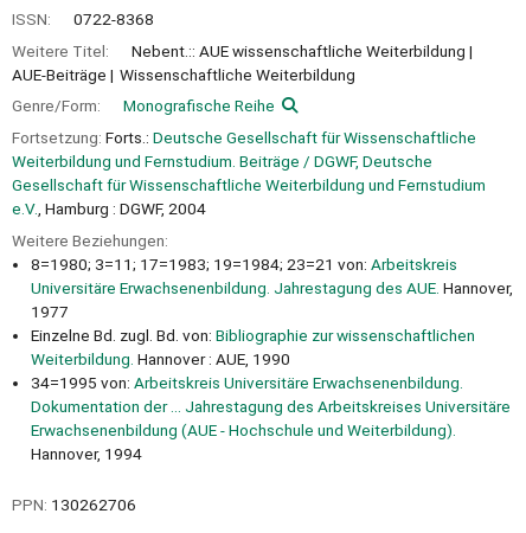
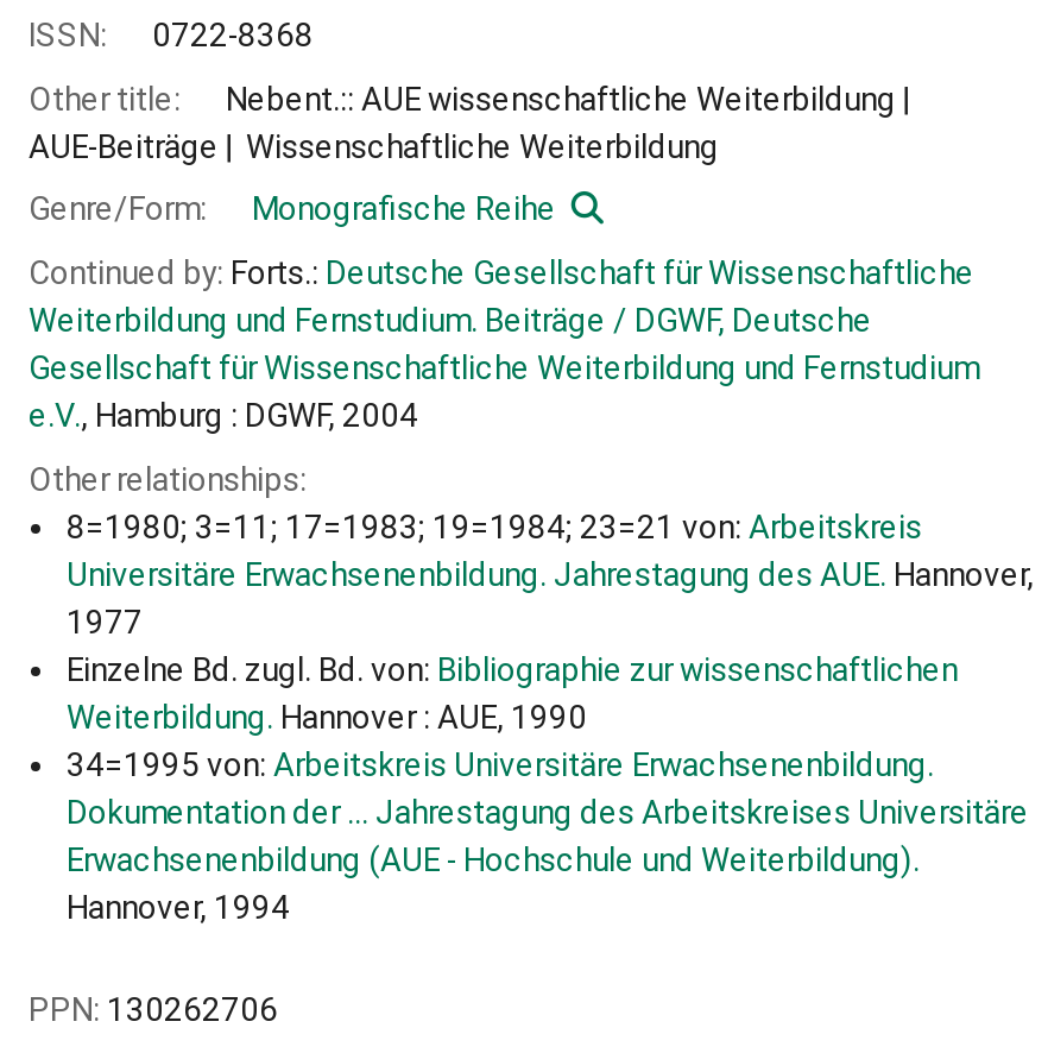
[12,41,113,60] Weitere Titel: -> [29,78,188,116] Other title:
[12,128,476,147] Fortsetzung: Forts.: Deutsche Gesellschaft für Wissenschaftliche -> [29,253,974,291] Continued by: Forts.: Deutsche Gesellschaft für Wissenschaftliche
[12,231,168,250] Weitere Beziehungen: -> [29,460,307,498] Other relationships:

